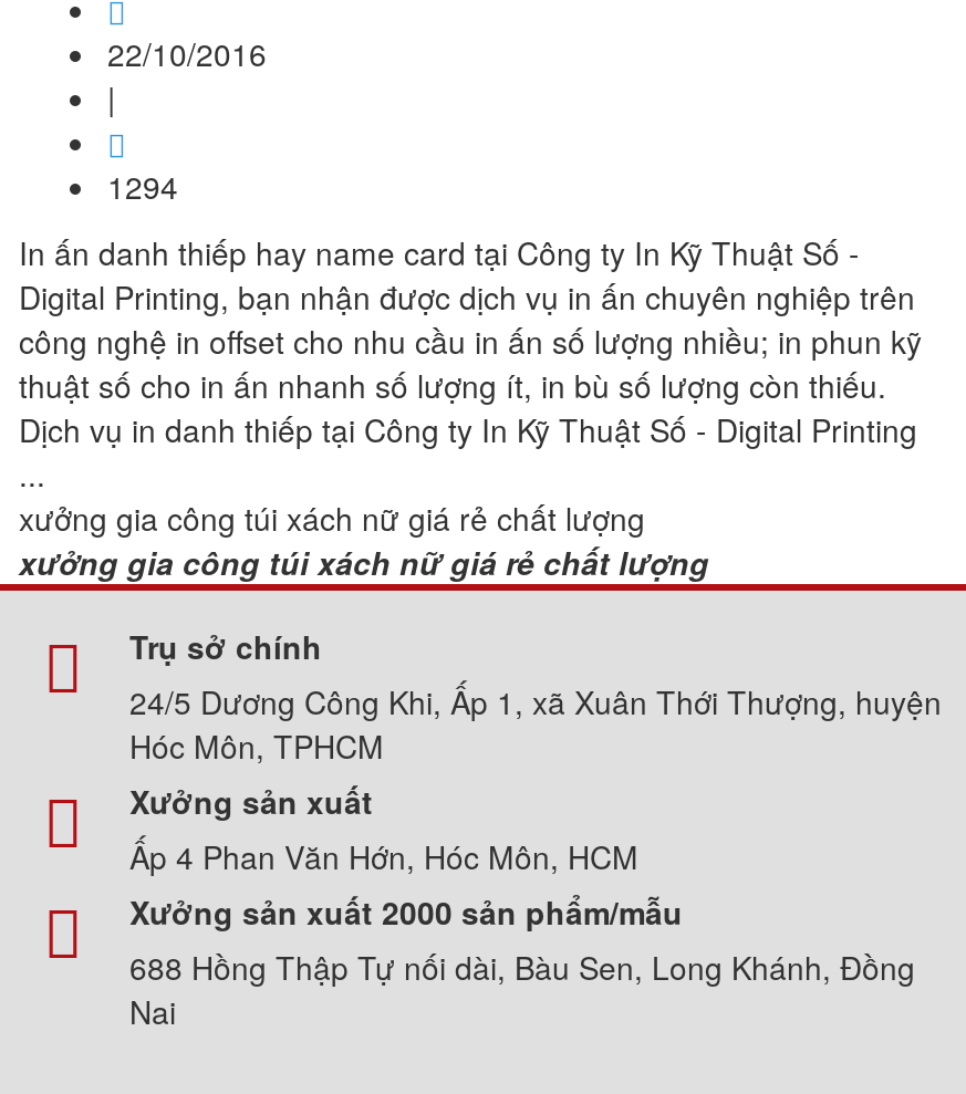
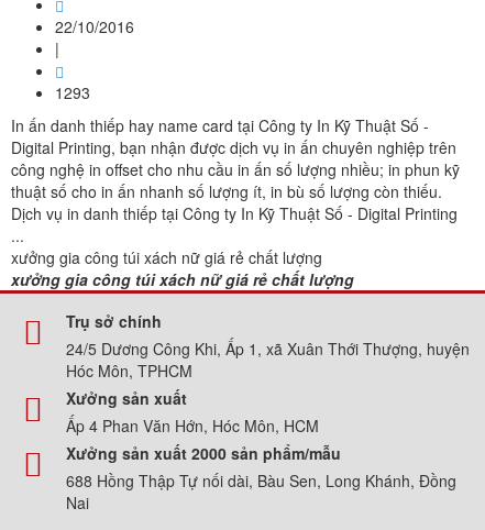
[107,164,178,208] 1294 -> [55,81,90,103] 1293

